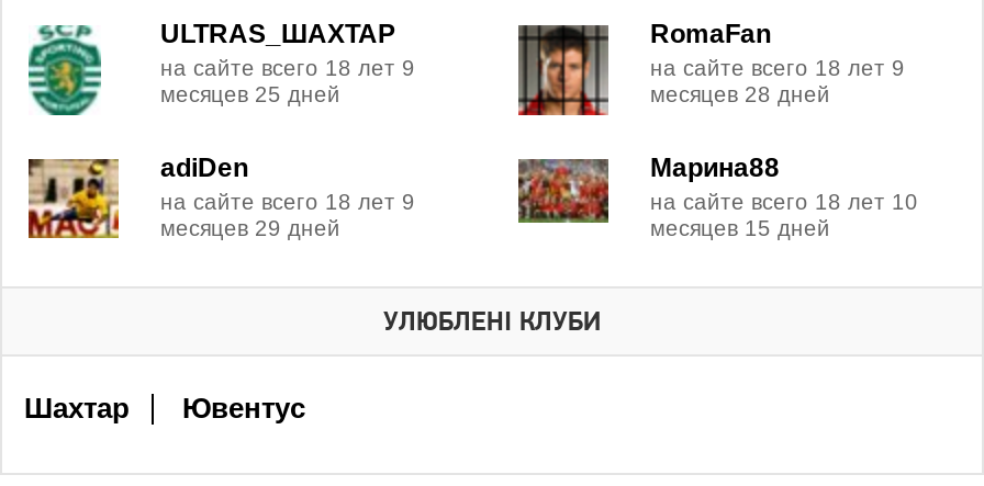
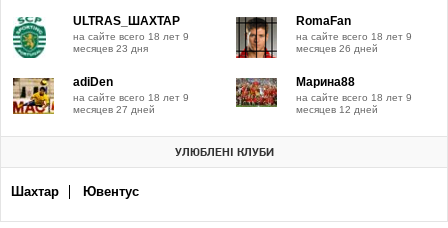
[160,82,340,106] месяцев 25 дней -> [73,43,148,54] месяцев 23 дня
[650,82,830,106] месяцев 28 дней -> [296,43,378,54] месяцев 26 дней
[650,190,918,214] на сайте всего 18 лет 10 -> [296,92,412,103] на сайте всего 18 лет 9
[160,216,340,240] месяцев 29 дней -> [73,104,155,115] месяцев 27 дней
[650,216,830,240] месяцев 15 дней -> [296,104,378,115] месяцев 12 дней

